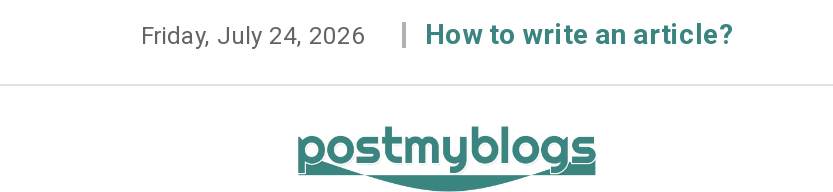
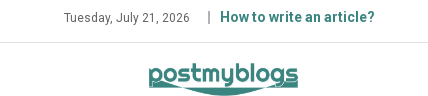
[141,22,365,50] Friday, July 24, 2026 -> [63,11,189,25] Tuesday, July 21, 2026

